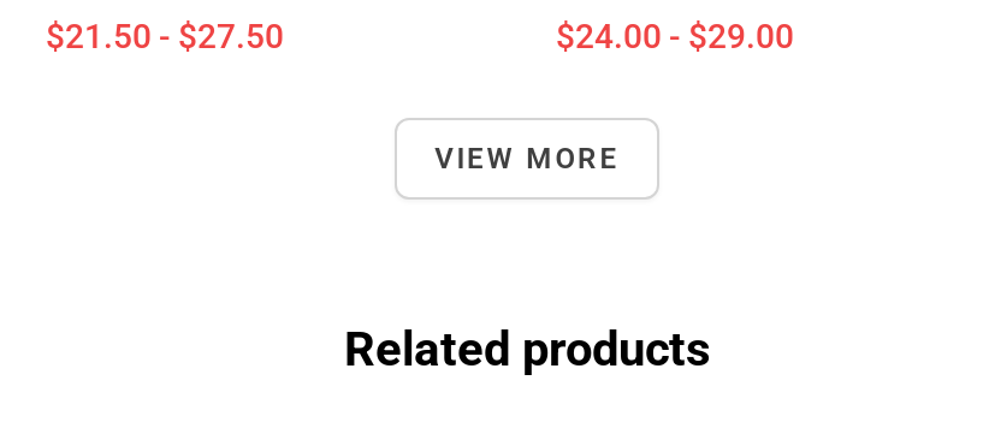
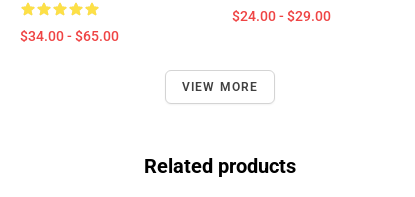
[46,17,284,55] $21.50 - $27.50 -> [20,28,119,44] $34.00 - $65.00

